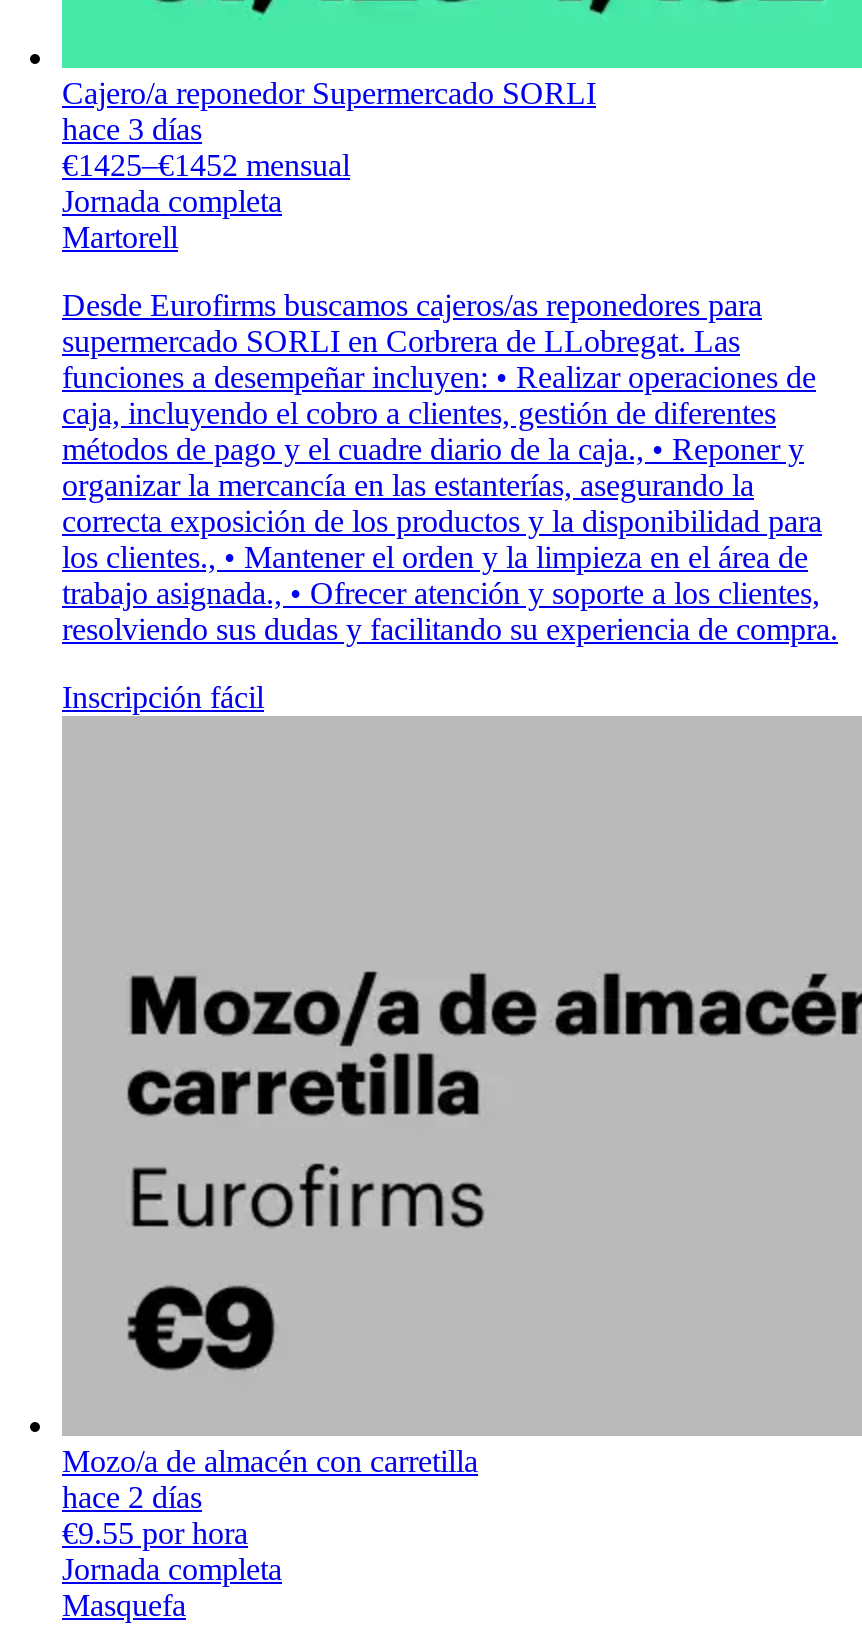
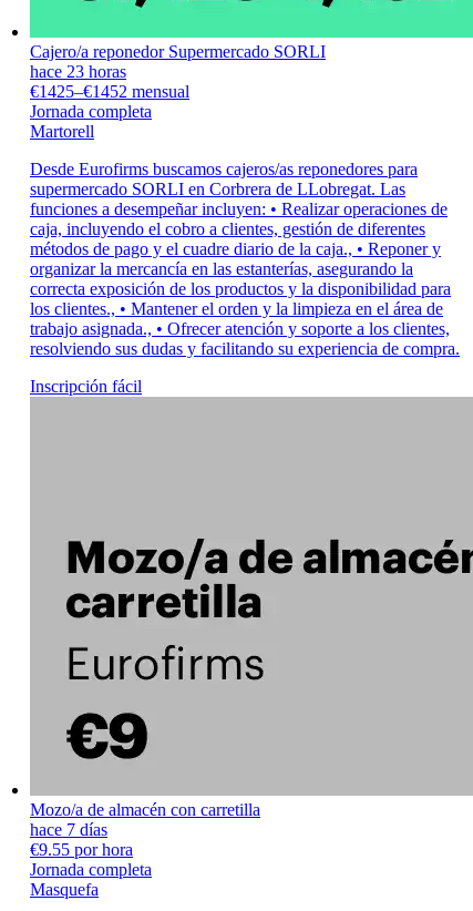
[62,112,202,146] hace 3 días -> [30,62,126,81] hace 23 horas
[62,1480,202,1514] hace 2 días -> [30,820,107,839] hace 7 días

